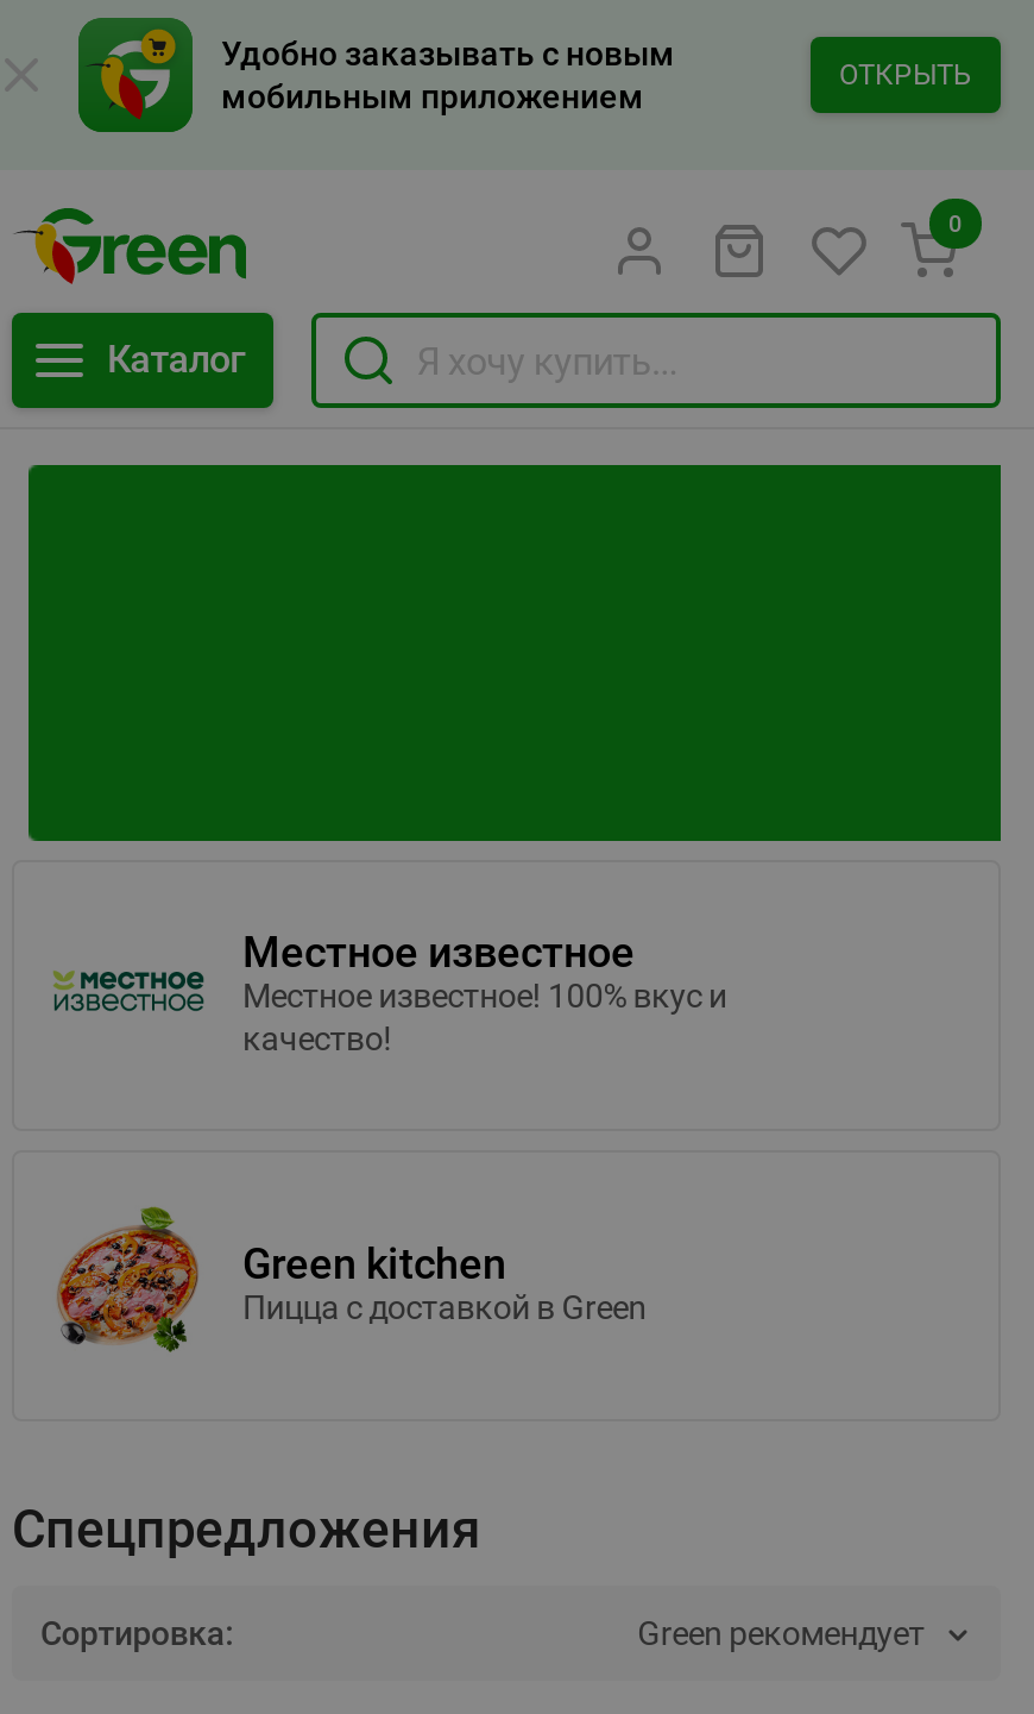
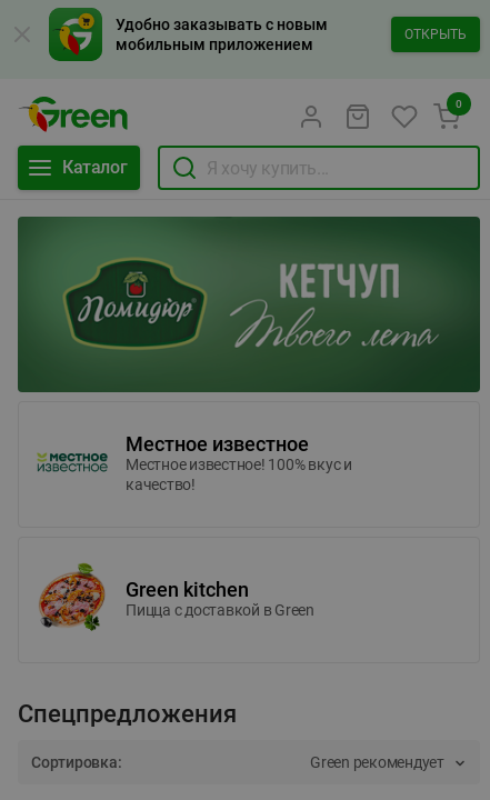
none -> [17,216,480,393] [image]

